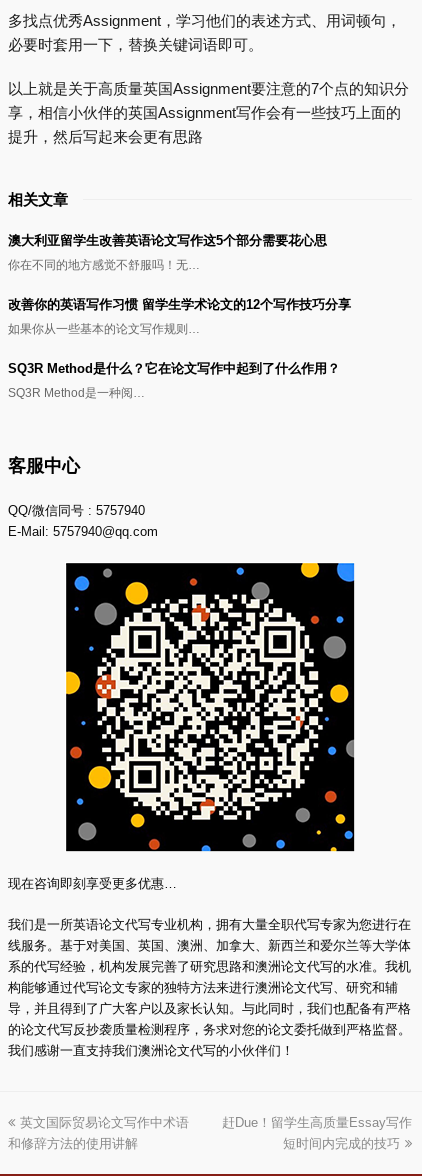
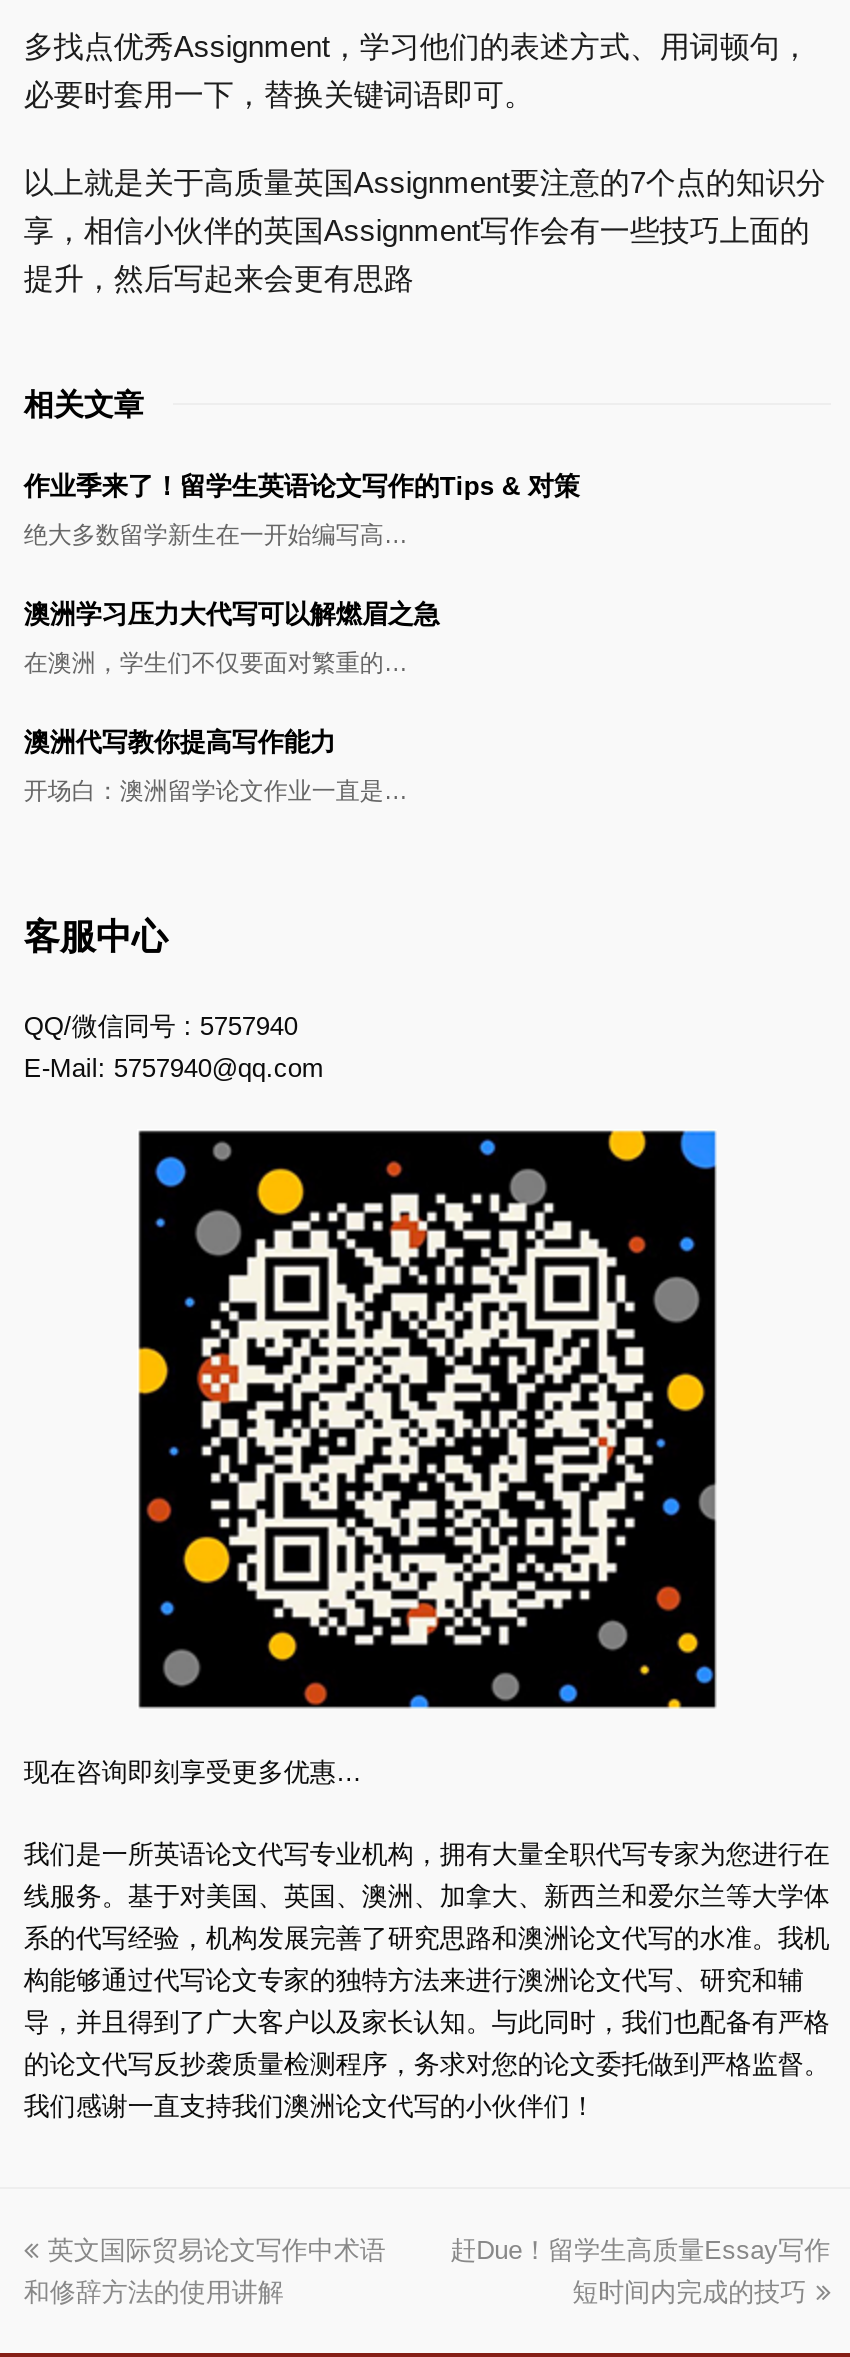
[8,233,327,248] 澳大利亚留学生改善英语论文写作这5个部分需要花心思 -> [24,471,580,501] 作业季来了！留学生英语论文写作的Tips & 对策
[8,258,200,272] 你在不同的地方感觉不舒服吗！无… -> [24,521,408,549] 绝大多数留学新生在一开始编写高…
[8,297,351,312] 改善你的英语写作习惯 留学生学术论文的12个写作技巧分享 -> [24,599,440,629] 澳洲学习压力大代写可以解燃眉之急
[8,322,200,336] 如果你从一些基本的论文写作规则… -> [24,649,408,677] 在澳洲，学生们不仅要面对繁重的…
[8,361,340,376] SQ3R Method是什么？它在论文写作中起到了什么作用？ -> [24,727,336,757] 澳洲代写教你提高写作能力
[8,386,145,400] SQ3R Method是一种阅… -> [24,777,408,805] 开场白：澳洲留学论文作业一直是…

